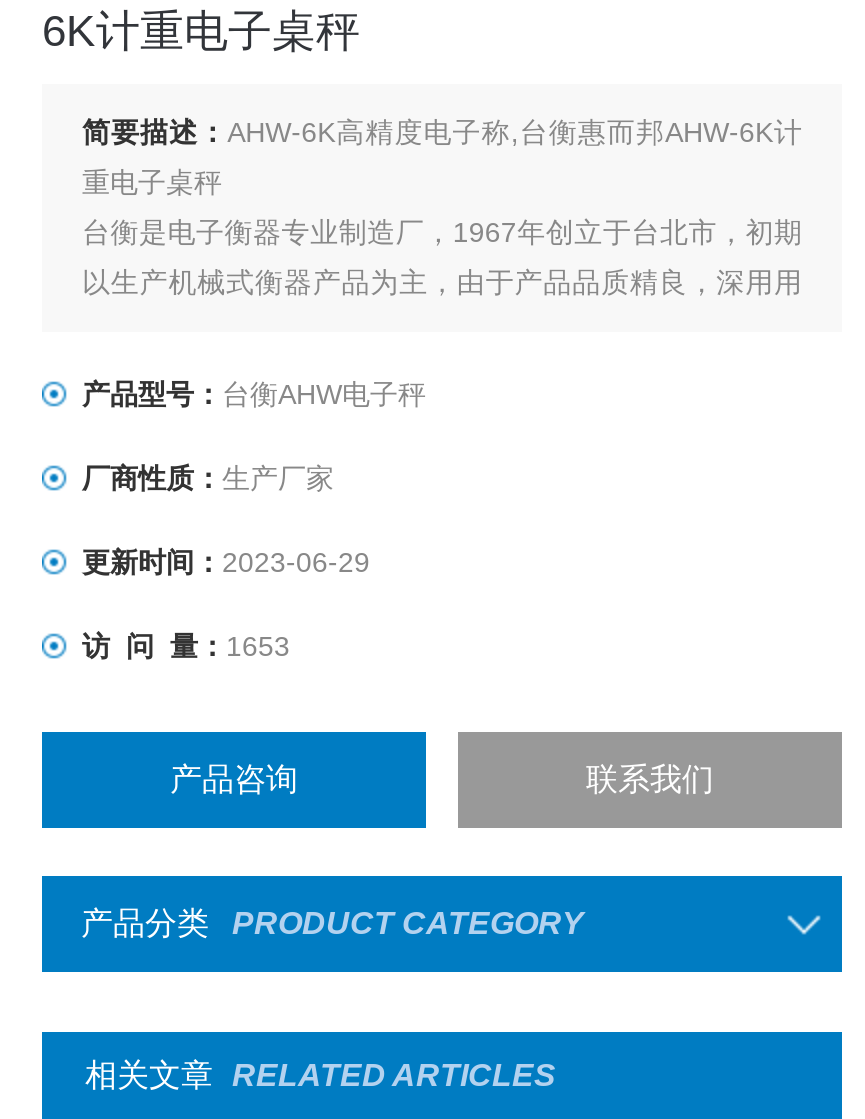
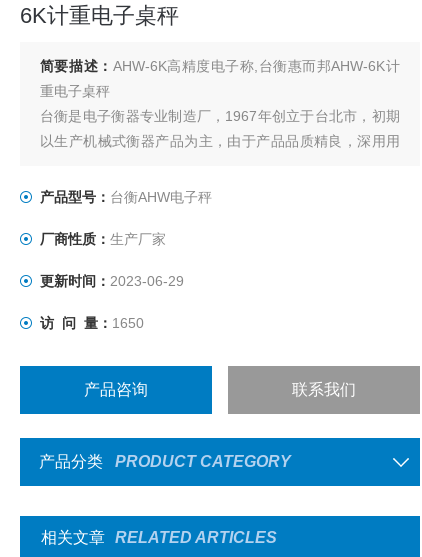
[82,631,290,663] 访 问 量：1653 -> [40,315,144,331] 访 问 量：1650

